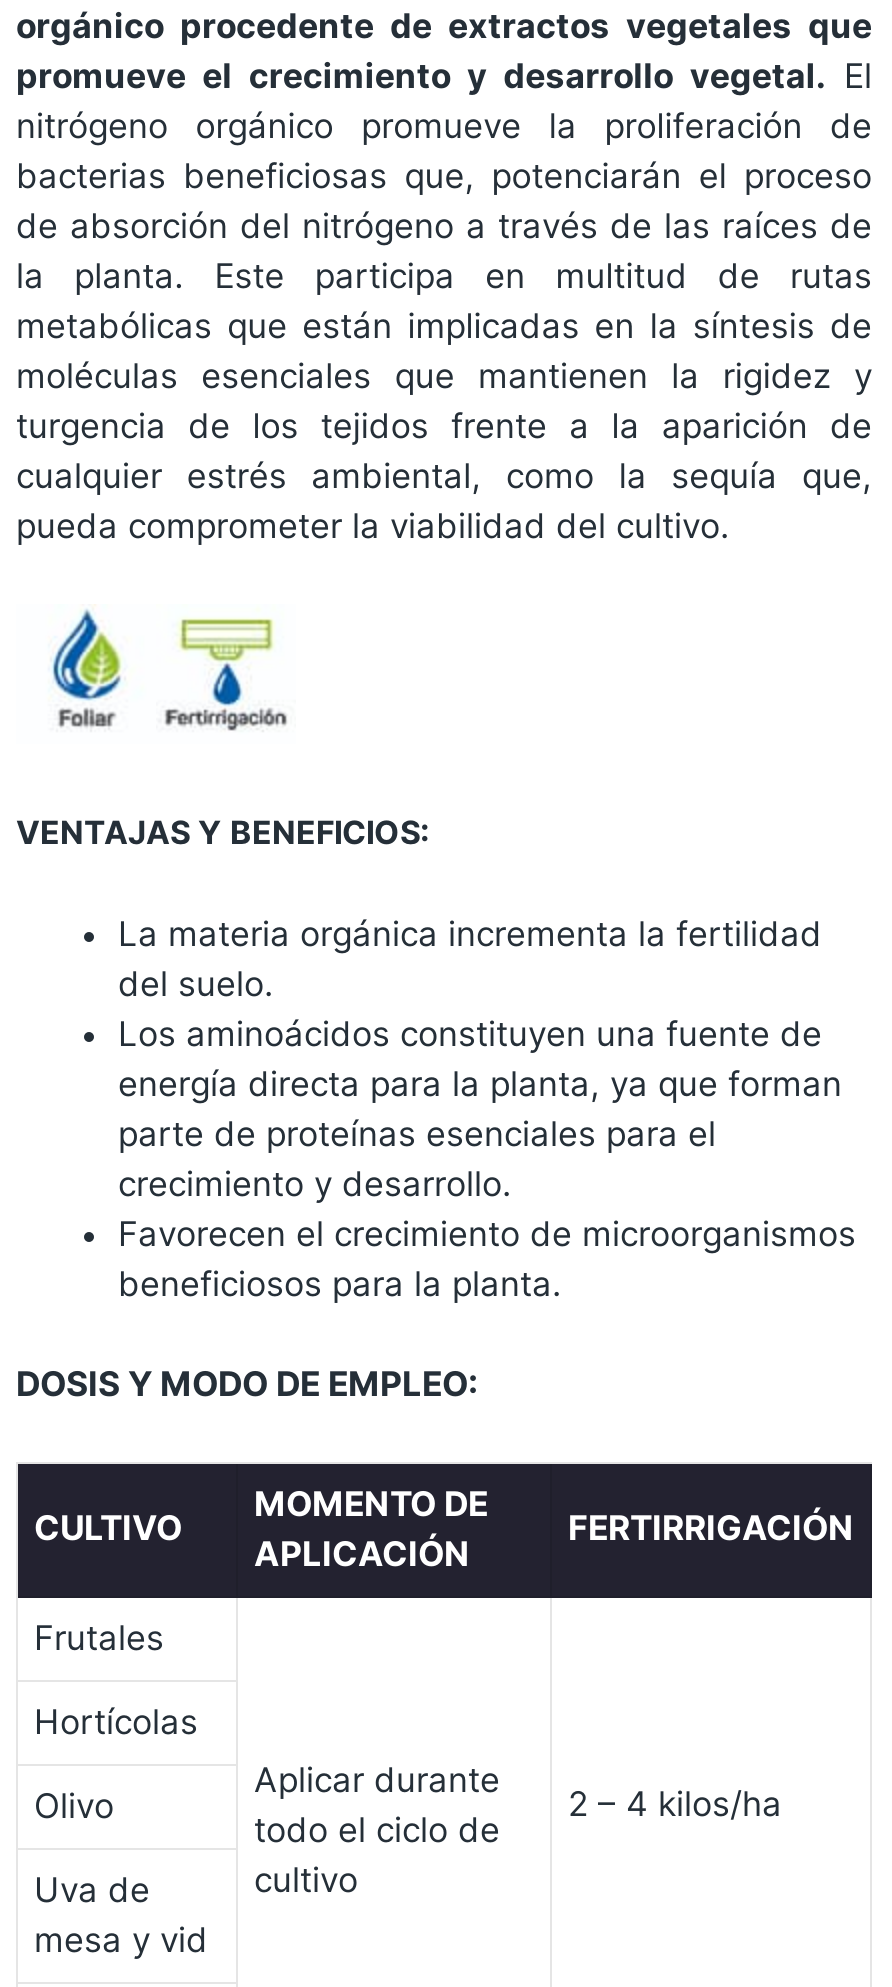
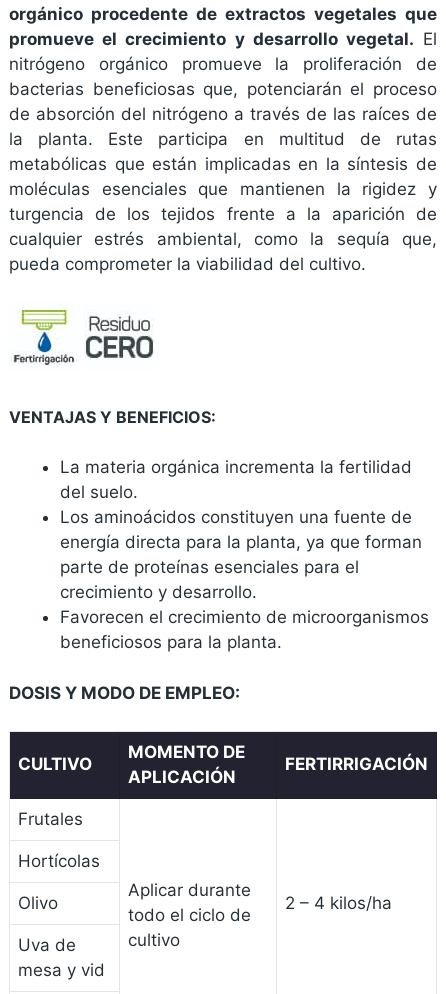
[26,610,146,728] [image] -> [13,306,75,366] [image]
[164,618,304,732] [image] -> [84,310,154,365] [image]

